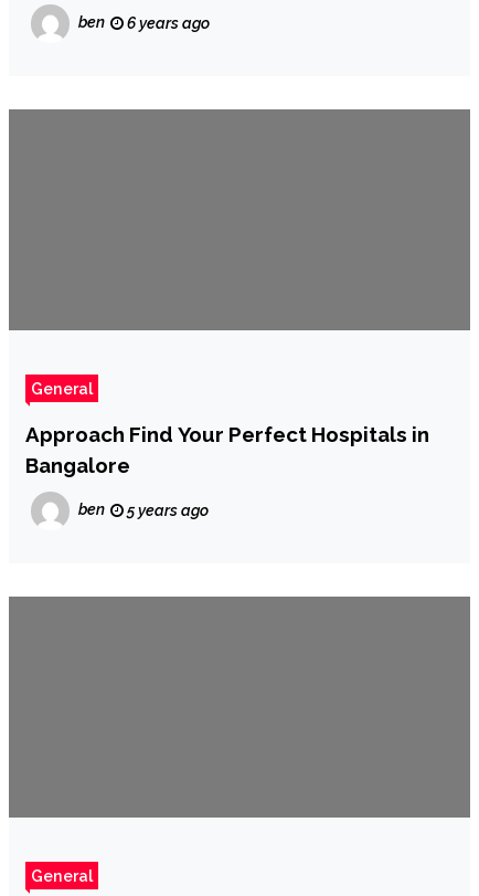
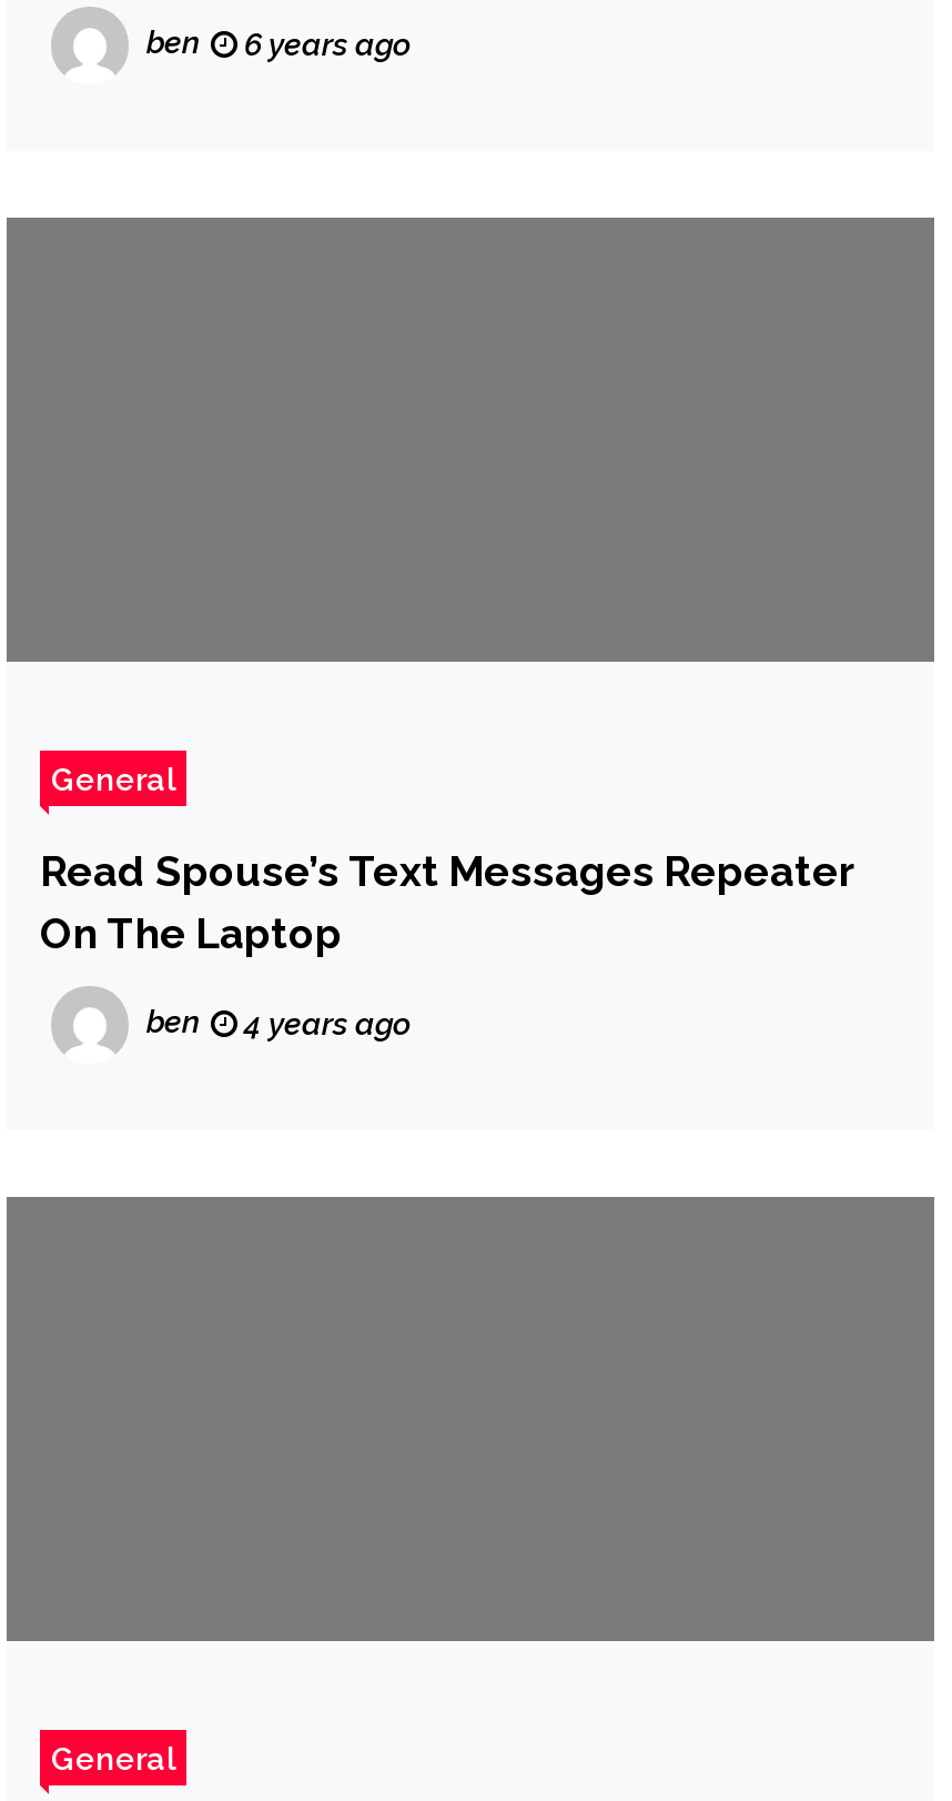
[25,422,429,477] Approach Find Your Perfect Hospitals in | Bangalore -> [40,847,857,958] Read Spouse’s Text Messages Repeater | On The Laptop
[78,501,209,519] ben 5 years ago -> [146,1004,411,1042] ben 4 years ago

